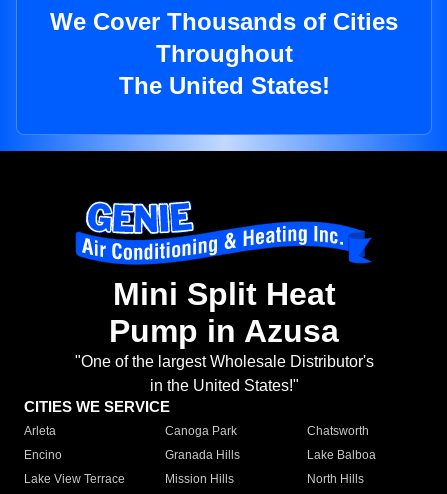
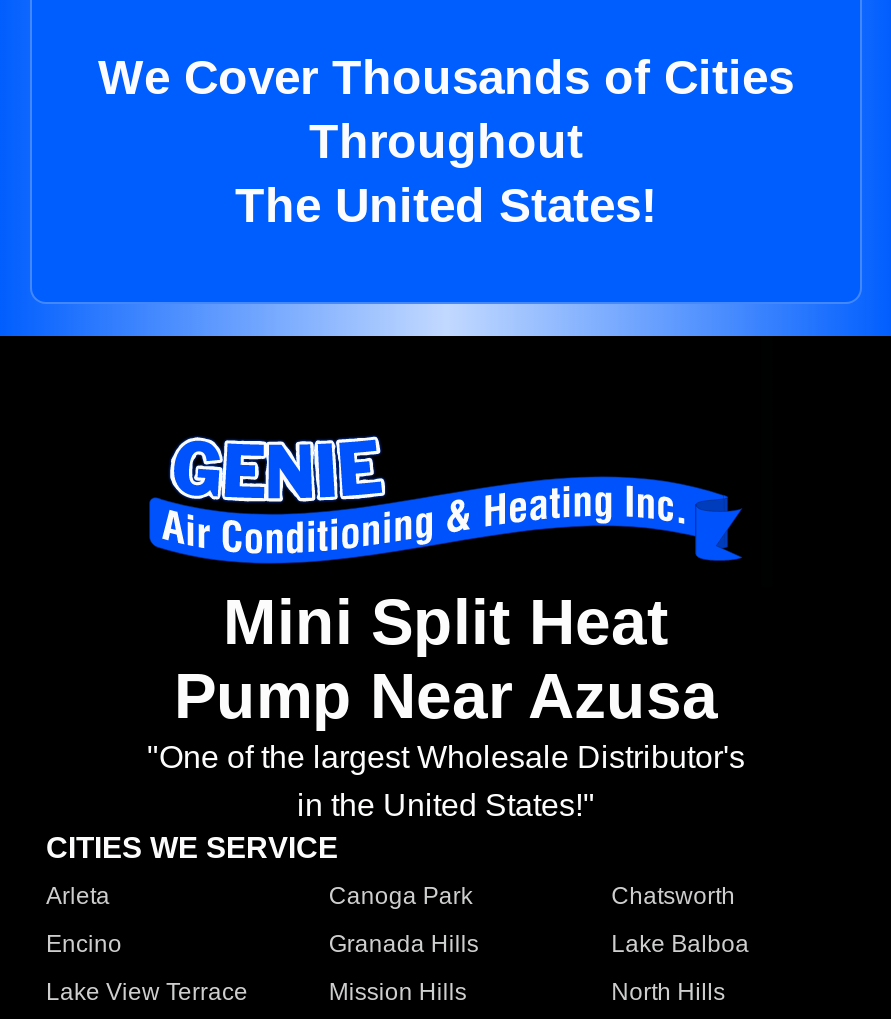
[109,313,339,349] Pump in Azusa -> [174,660,718,732] Pump Near Azusa

